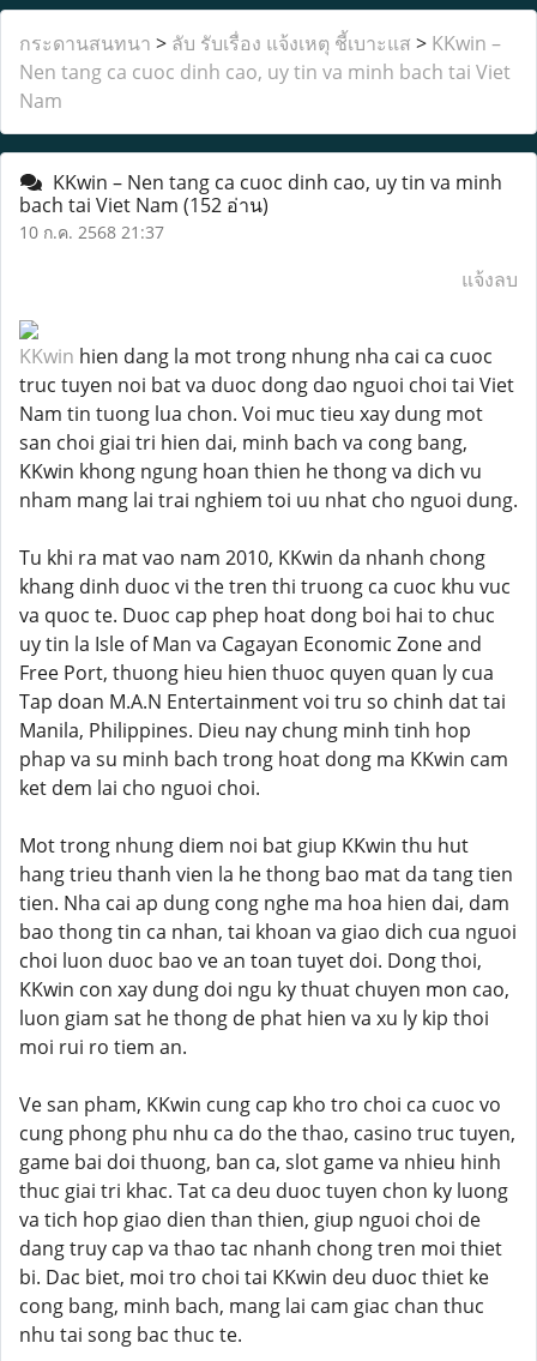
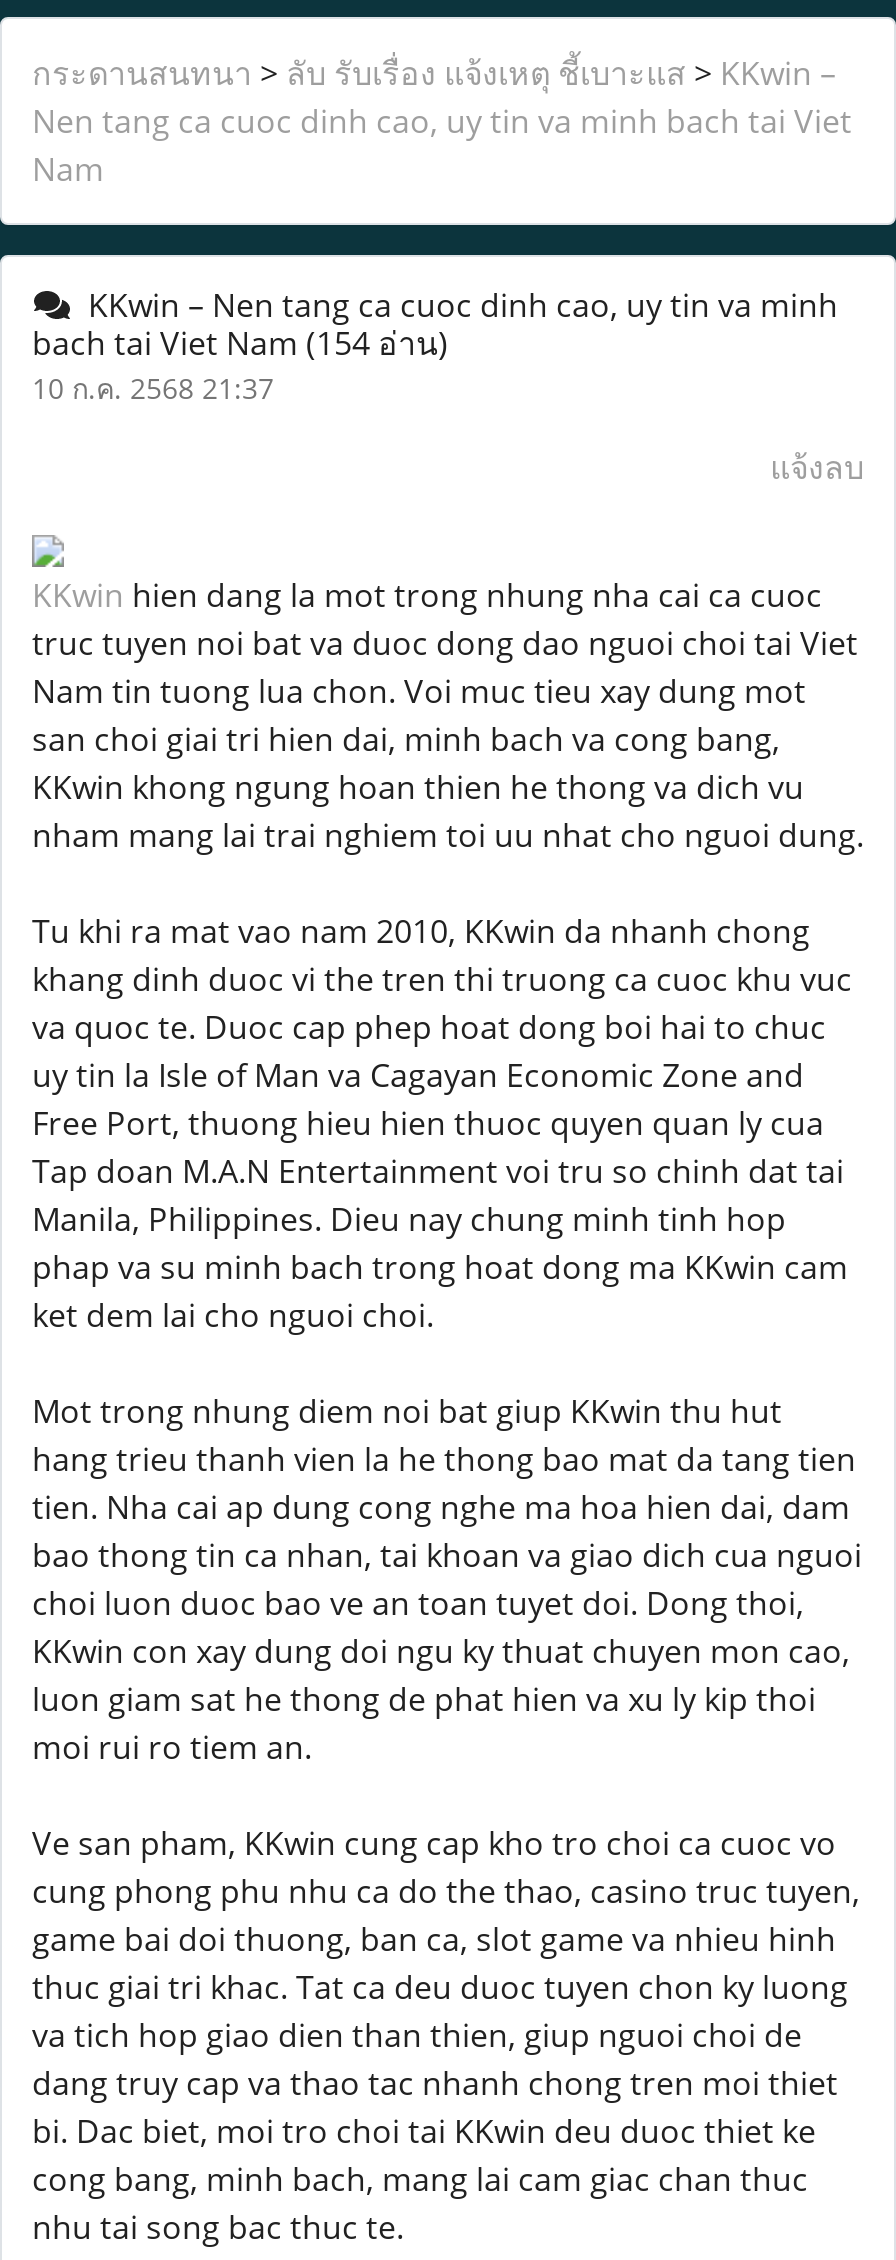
[19,192,268,218] bach tai Viet Nam (152 อ่าน) -> [32,321,448,365] bach tai Viet Nam (154 อ่าน)

